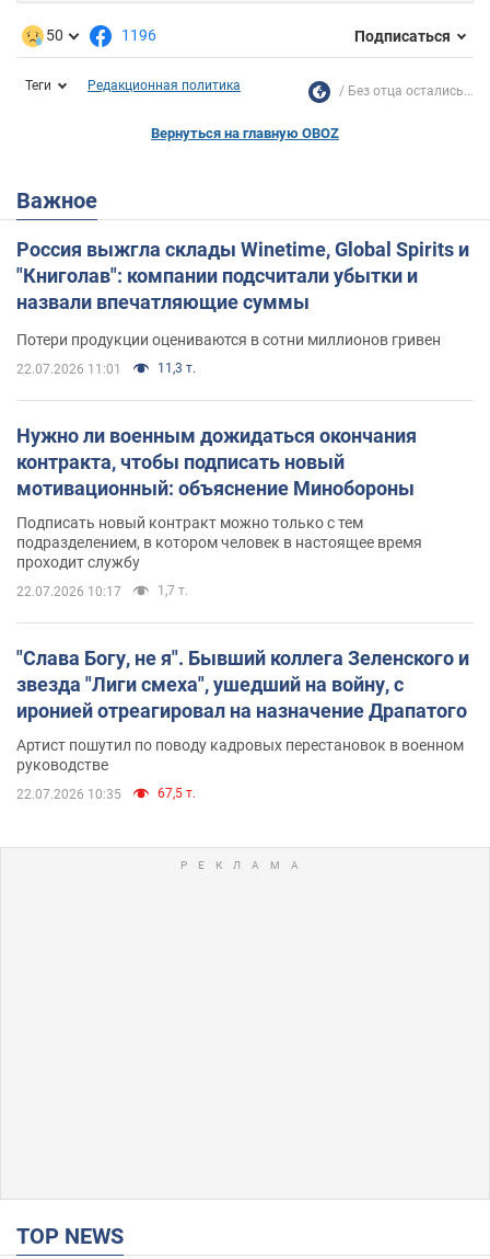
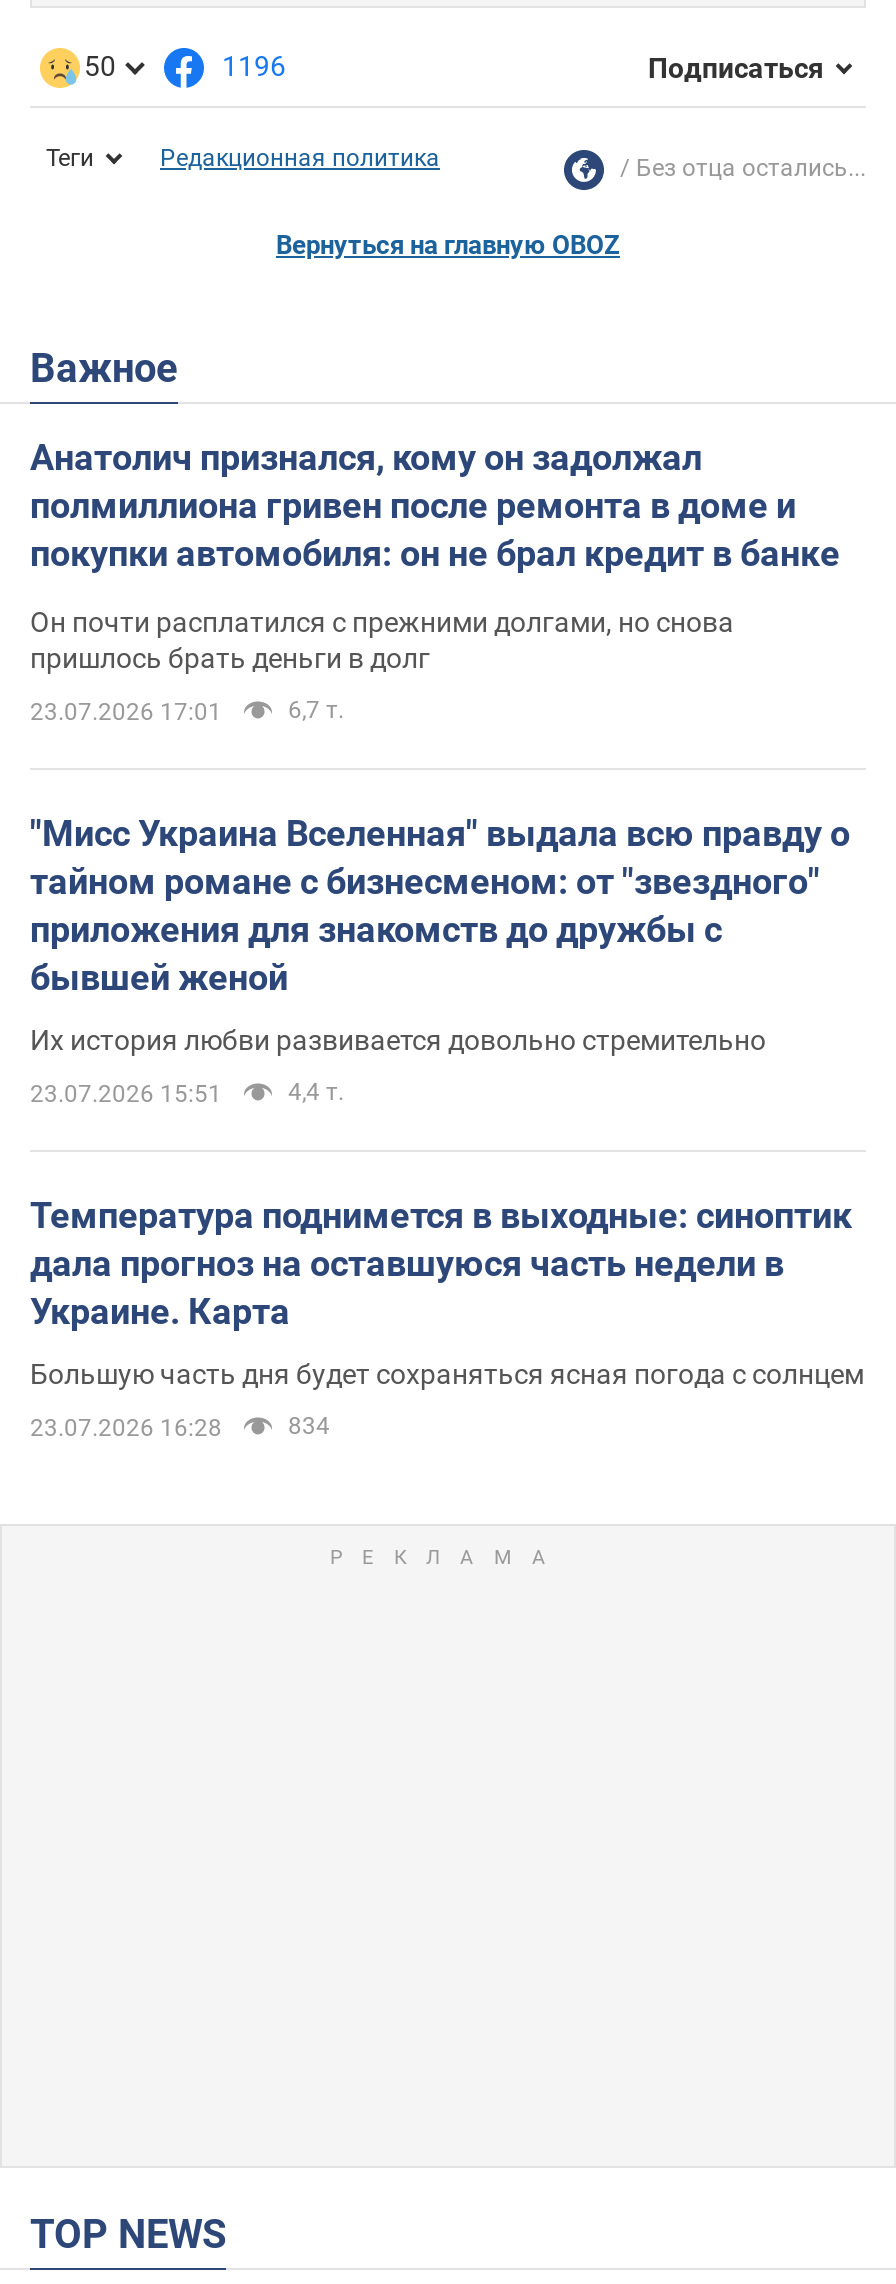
[16,238,469,313] Россия выжгла склады Winetime, Global Spirits и | "Книголав": компании подсчитали убытки и | назвали впечатляющие суммы -> [30,436,840,574] Анатолич признался, кому он задолжал | полмиллиона гривен после ремонта в доме и | покупки автомобиля: он не брал кредит в банке
[16,331,441,349] Потери продукции оцениваются в сотни миллионов гривен -> [30,606,734,674] Он почти расплатился с прежними долгами, но снова | пришлось брать деньги в долг
[16,361,196,377] 22.07.2026 11:01 | 11,3 т. -> [30,696,344,726] 23.07.2026 17:01 | 6,7 т.
[16,424,417,500] Нужно ли военным дожидаться окончания | контракта, чтобы подписать новый | мотивационный: объяснение Минобороны -> [30,812,850,998] "Мисс Украина Вселенная" выдала всю правду о | тайном романе с бизнесменом: от "звездного" | приложения для знакомств до дружбы с | бывшей женой
[16,514,422,571] Подписать новый контракт можно только с тем | подразделением, в котором человек в настоящее время | проходит службу -> [30,1024,766,1056] Их история любви развивается довольно стремительно
[16,583,188,599] 22.07.2026 10:17 | 1,7 т. -> [30,1078,344,1108] 23.07.2026 15:51 | 4,4 т.
[16,647,469,722] "Слава Богу, не я". Бывший коллега Зеленского и | звезда "Лиги смеха", ушедший на войну, с | иронией отреагировал на назначение Драпатого -> [30,1194,852,1332] Температура поднимется в выходные: синоптик | дала прогноз на оставшуюся часть недели в | Украине. Карта
[16,736,464,774] Артист пошутил по поводу кадровых перестановок в военном | руководстве -> [30,1358,864,1390] Большую часть дня будет сохраняться ясная погода с солнцем
[16,786,196,802] 22.07.2026 10:35 | 67,5 т. -> [30,1412,330,1442] 23.07.2026 16:28 | 834

